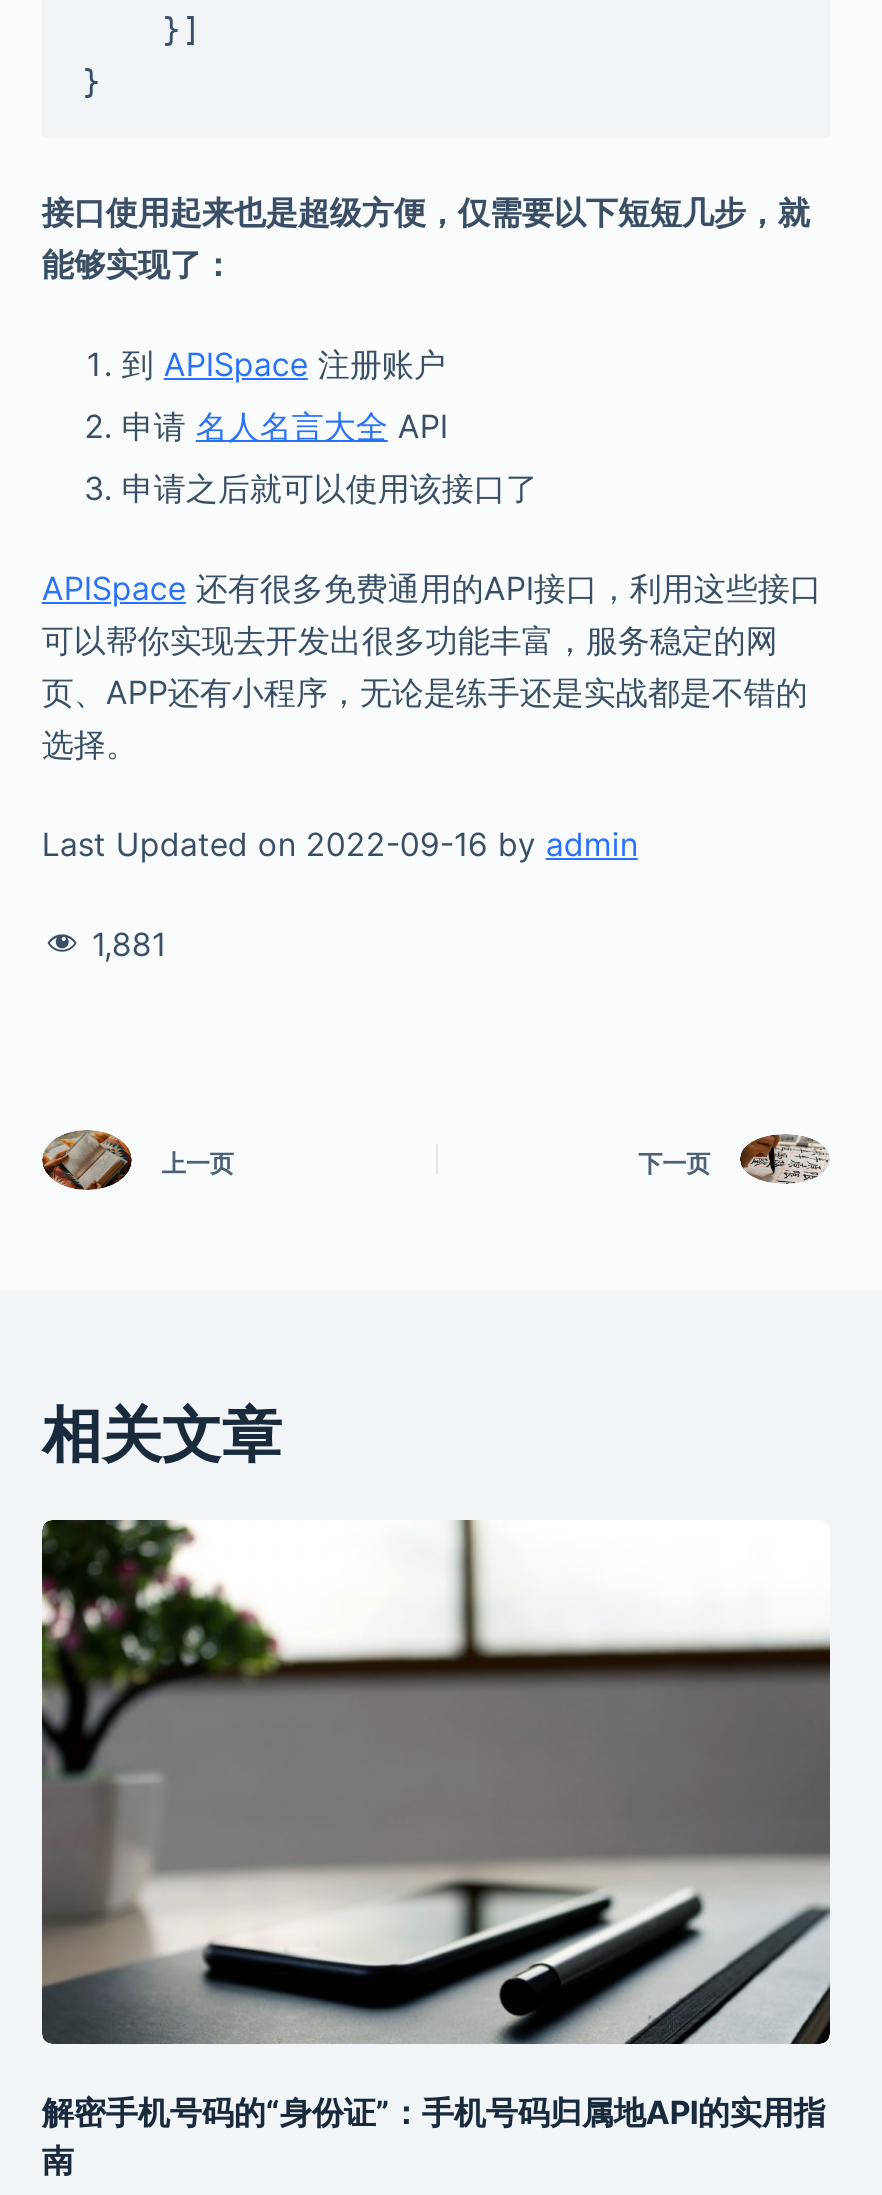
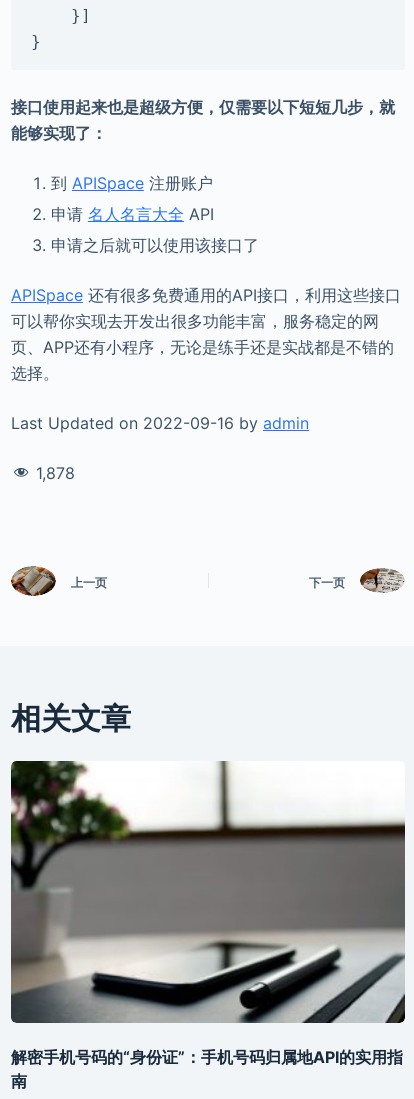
[92,923,166,963] 1,881 -> [36,463,75,483] 1,878

